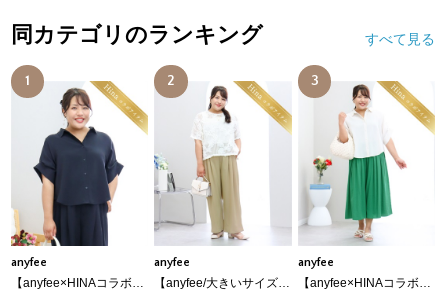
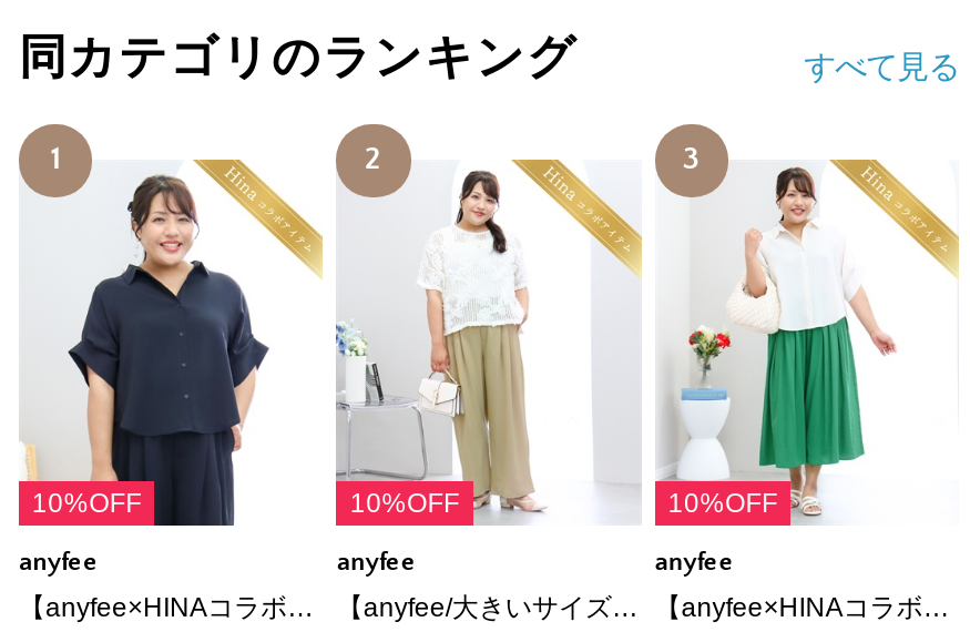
none -> [32,487,141,518] 10%OFF
none -> [350,487,460,518] 10%OFF
none -> [668,487,778,518] 10%OFF

